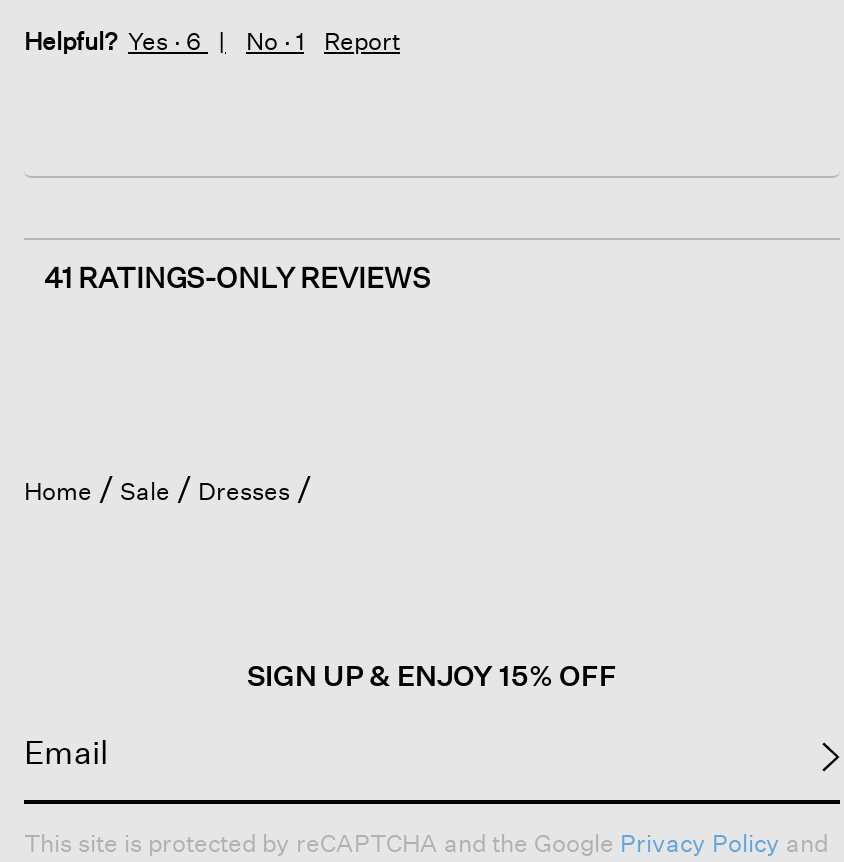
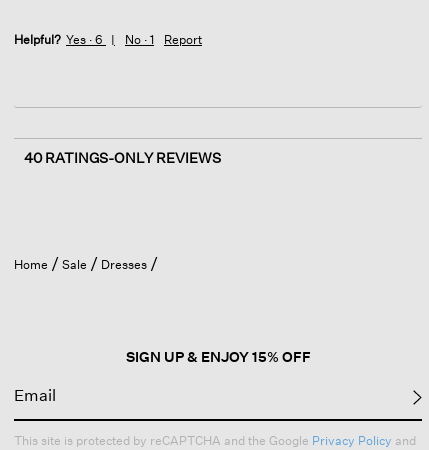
[44,260,430,294] 41 RATINGS-ONLY REVIEWS -> [24,149,221,166] 40 RATINGS-ONLY REVIEWS

